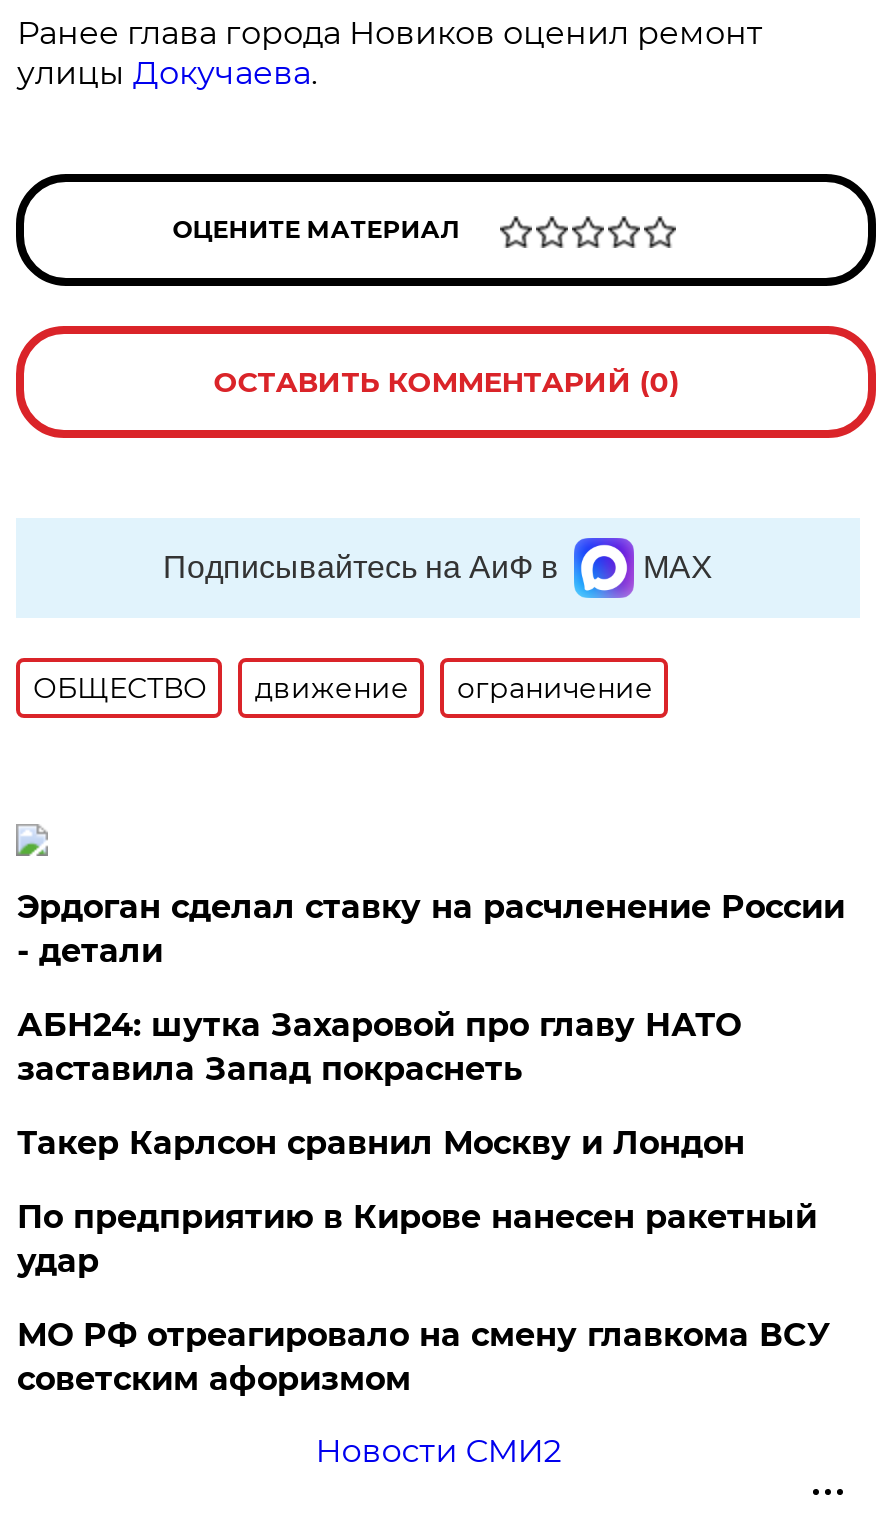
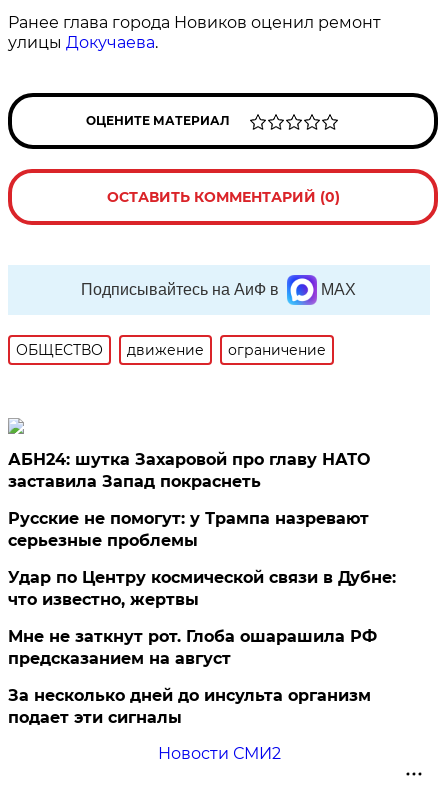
[17,888,845,970] Эрдоган сделал ставку на расчленение России | - детали -> none
moved [17,1006,741,1088] -> [8,450,370,491]: АБН24: шутка Захаровой про главу НАТО | заставила Запад покраснеть
[17,1124,831,1398] Такер Карлсон сравнил Москву и Лондон | По предприятию в Кирове нанесен ракетный | удар | МО РФ отреагировало на смену главкома ВСУ | советским афоризмом -> [8,509,396,727] Русские не помогут: у Трампа назревают | серьезные проблемы | Удар по Центру космической связи в Дубне: | что известно, жертвы | Мне не заткнут рот. Глоба ошарашила РФ | предсказанием на август | За несколько дней до инсульта организм | подает эти сигналы

